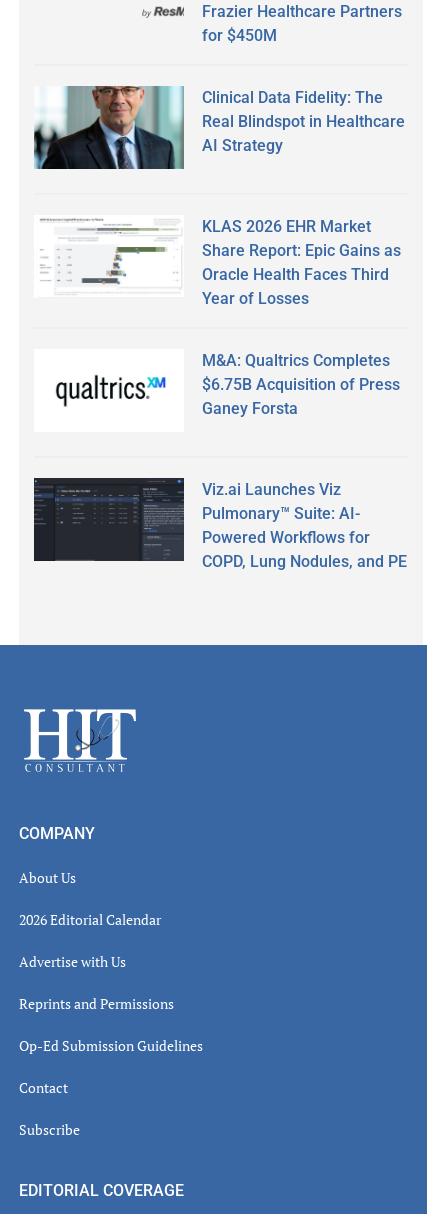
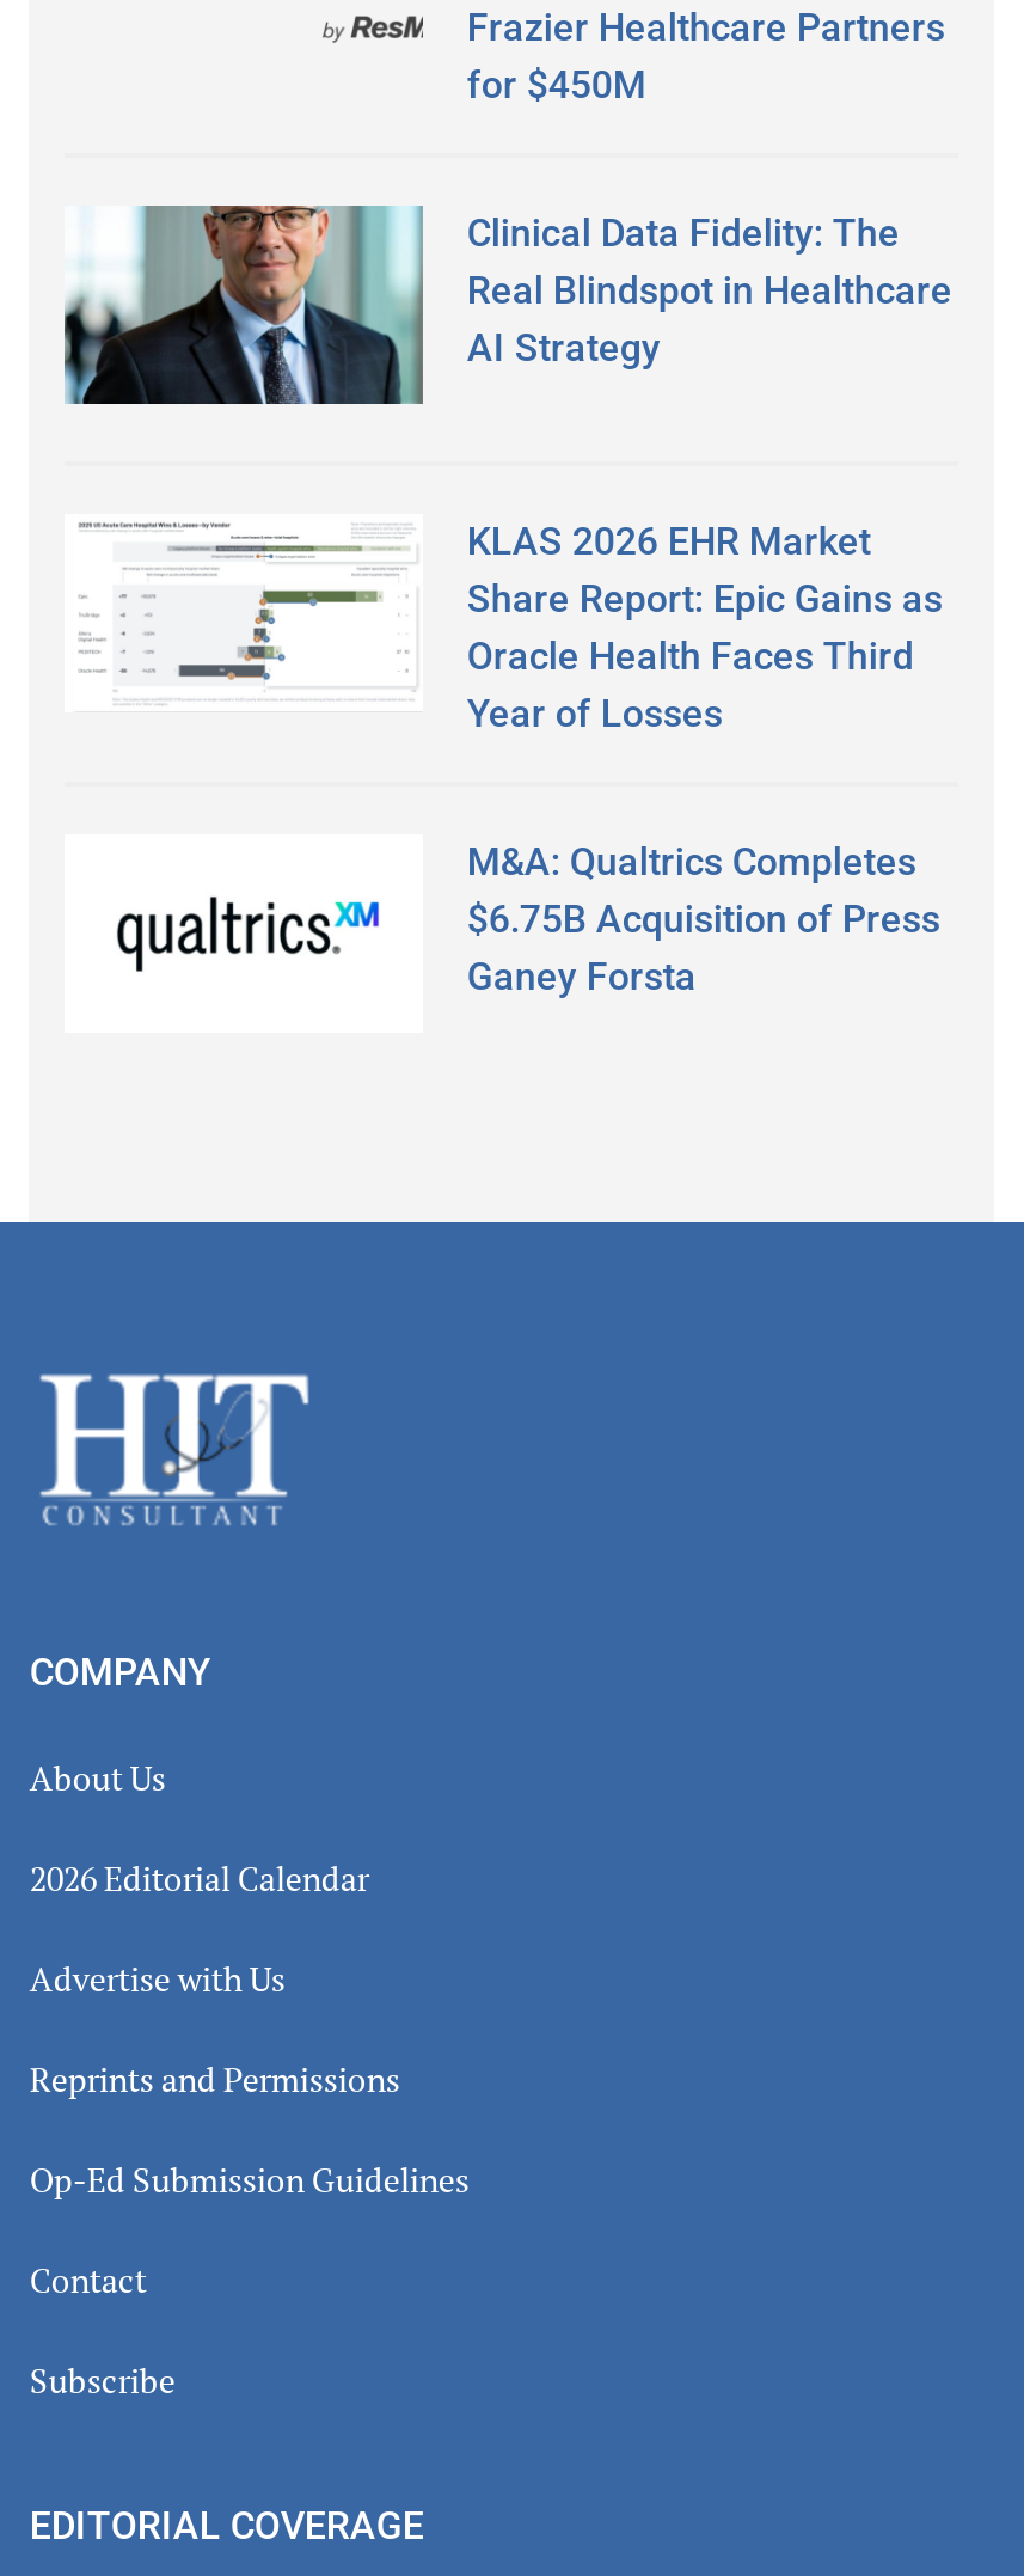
[33,477,407,571] [image] | Viz.ai Launches Viz | Pulmonary™ Suite: AI- | Powered Workflows for | COPD, Lung Nodules, and PE -> none

